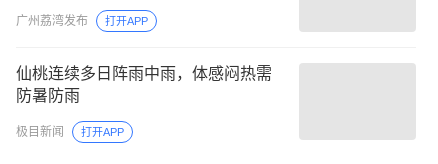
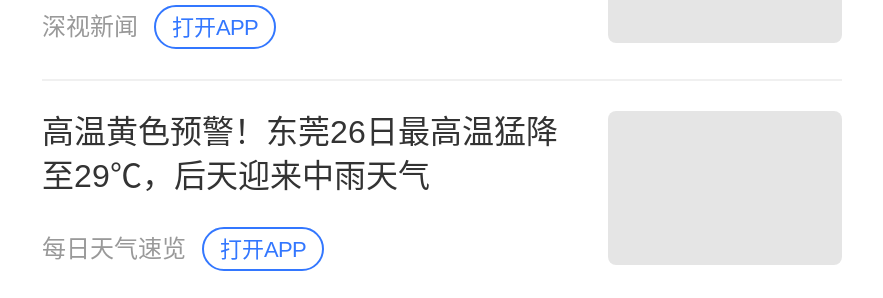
[16,13,88,27] 广州荔湾发布 -> [42,12,138,40] 深视新闻
[16,64,272,103] 仙桃连续多日阵雨中雨，体感闷热需 | 防暑防雨 -> [42,114,558,192] 高温黄色预警！东莞26日最高温猛降 | 至29℃，后天迎来中雨天气
[16,124,64,138] 极目新闻 -> [42,234,186,262] 每日天气速览

